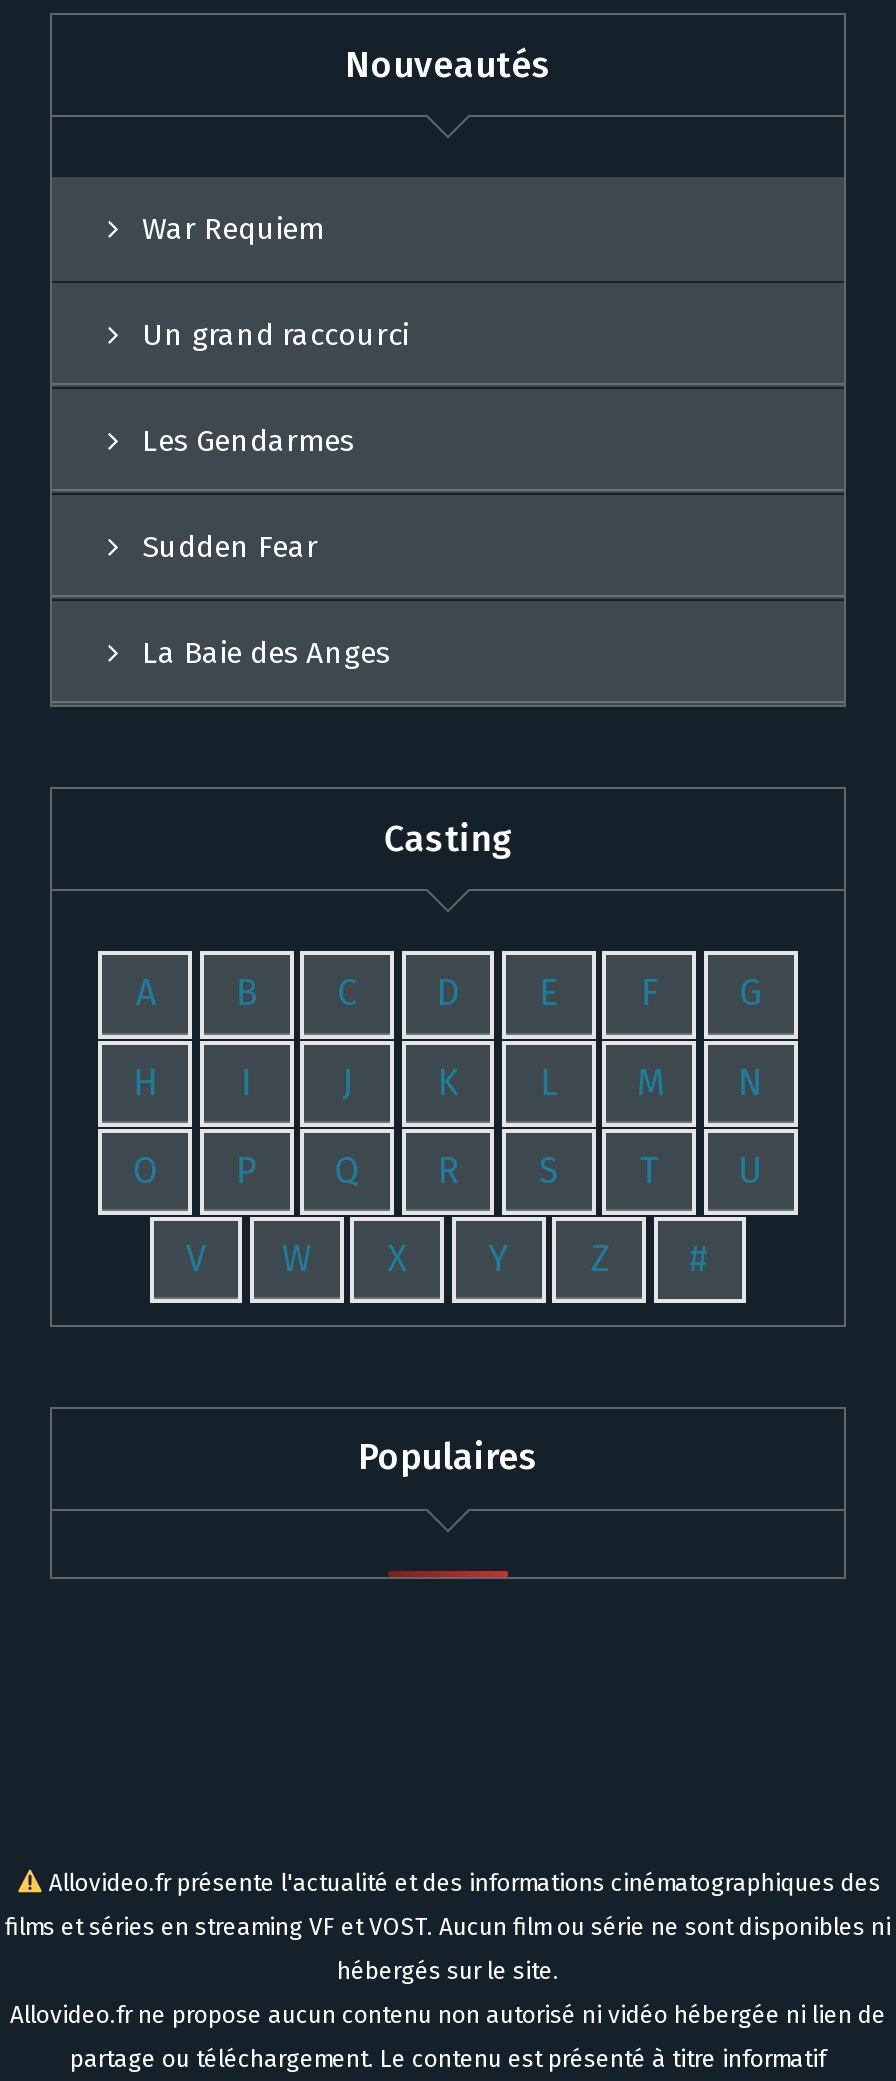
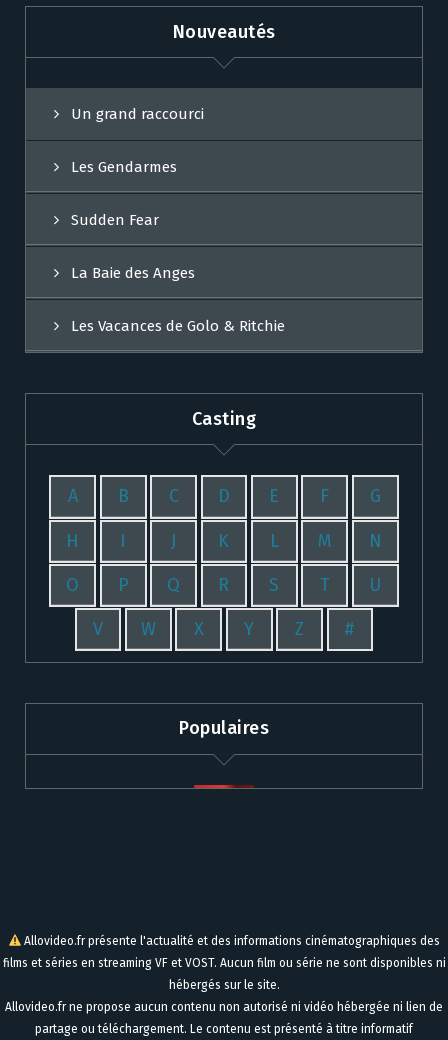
[142,212,324,248] War Requiem -> none
moved [142,318,408,672] -> [71,105,204,282]: Un grand raccourci | Les Gendarmes | Sudden Fear | La Baie des Anges
none -> [71,317,285,335] Les Vacances de Golo & Ritchie

